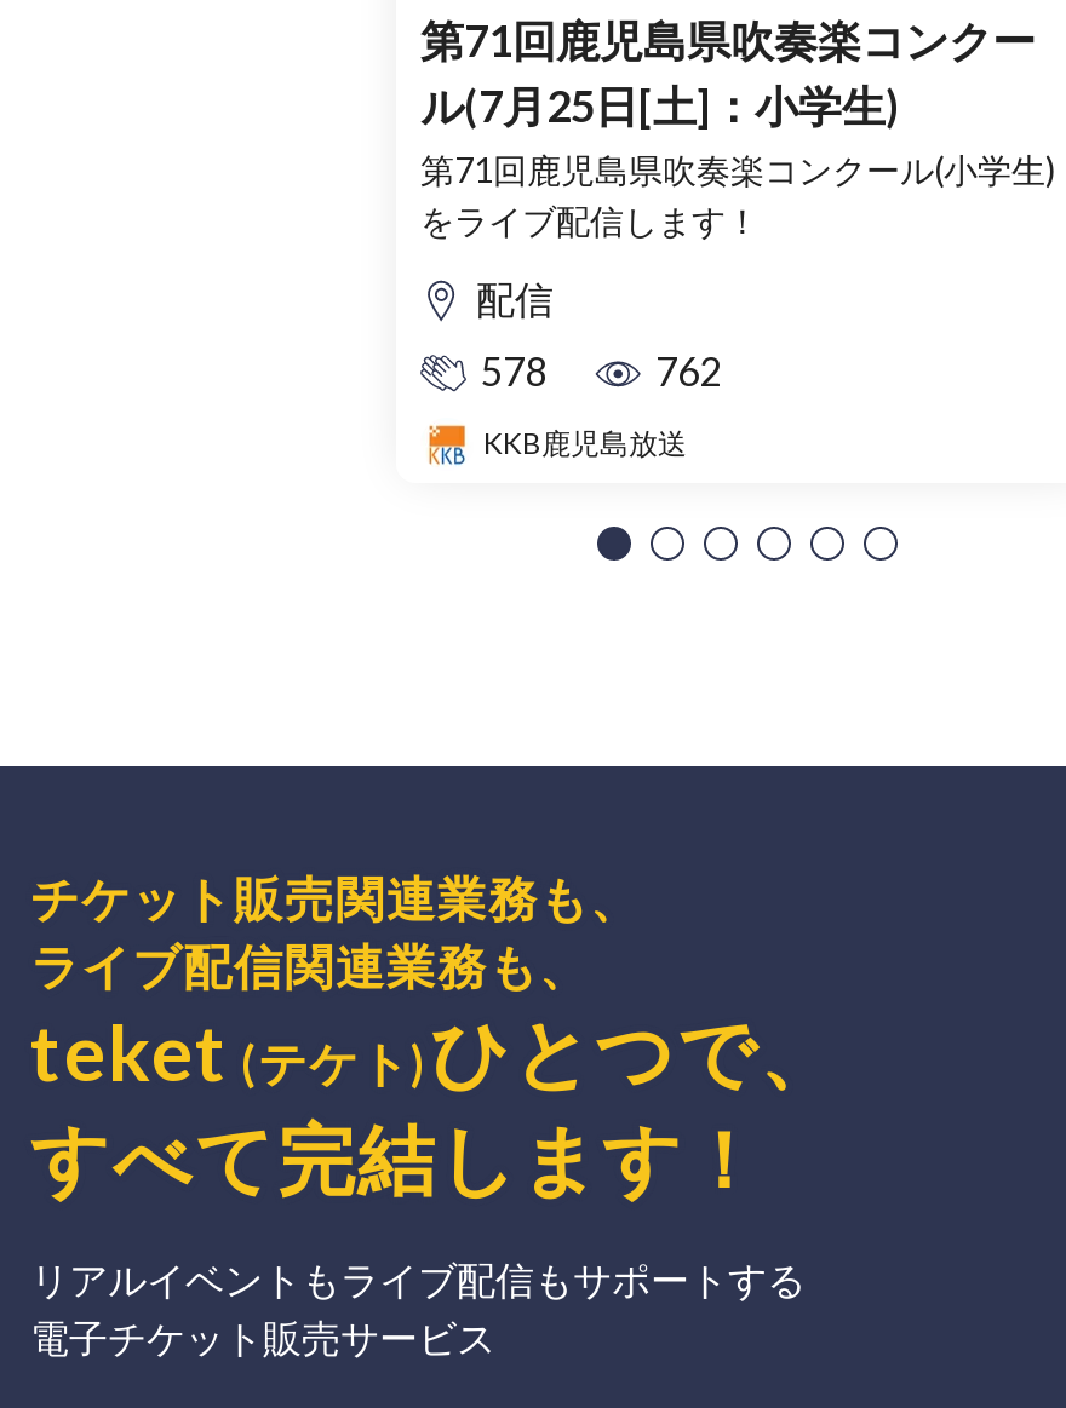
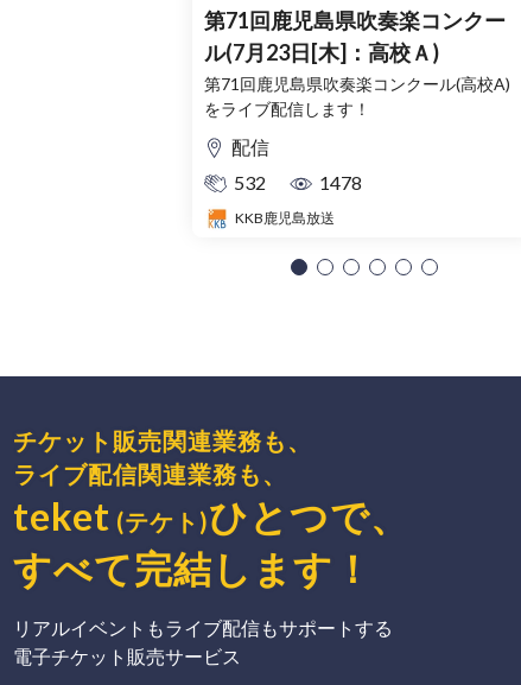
[420,80,1055,191] ル(7月25日[土]：小学生) | 第71回鹿児島県吹奏楽コンクール(小学生) -> [204,40,510,94] ル(7月23日[木]：高校Ａ) | 第71回鹿児島県吹奏楽コンクール(高校A)
[481,349,546,395] 578 -> [234,172,266,194] 532
[655,349,721,395] 762 -> [319,172,362,194] 1478

